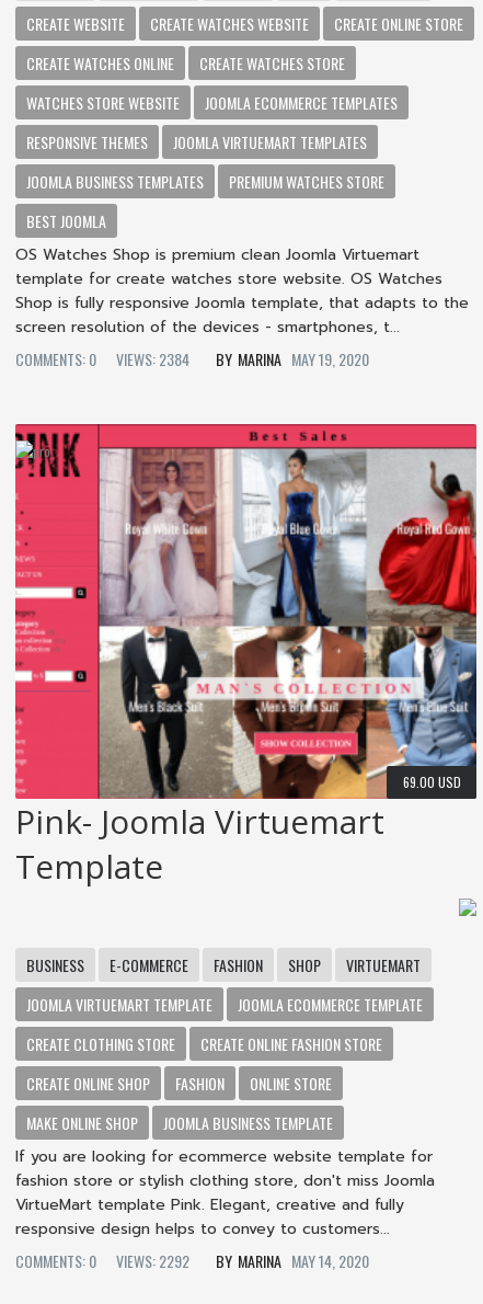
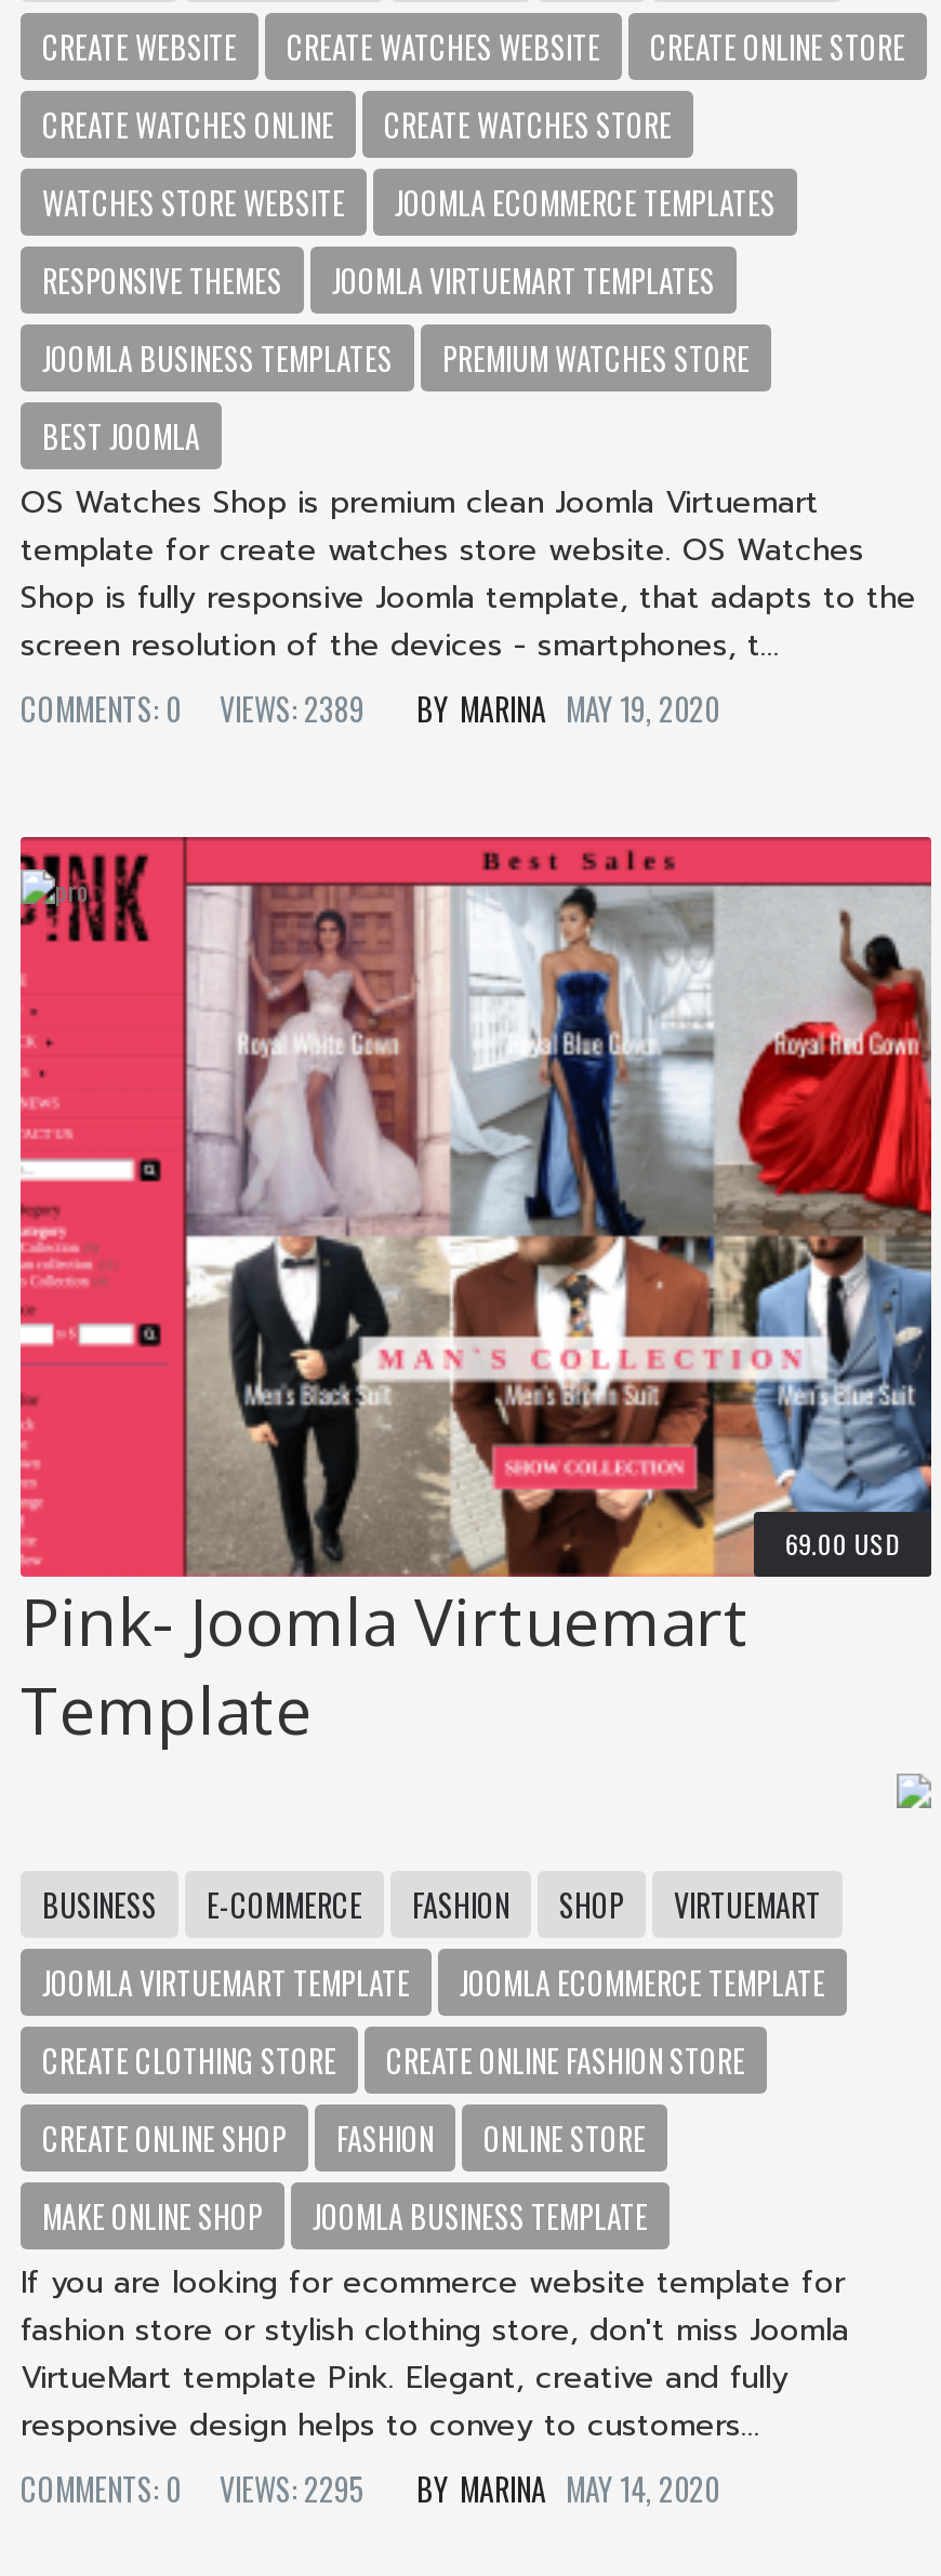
[15,347,369,370] COMMENTS: 0 VIEWS: 2384 MARINA MAY 19, 2020 -> [21,685,719,730] COMMENTS: 0 VIEWS: 2389 MARINA MAY 19, 2020
[15,1250,369,1273] COMMENTS: 0 VIEWS: 2292 MARINA MAY 14, 2020 -> [21,2467,719,2512] COMMENTS: 0 VIEWS: 2295 MARINA MAY 14, 2020

